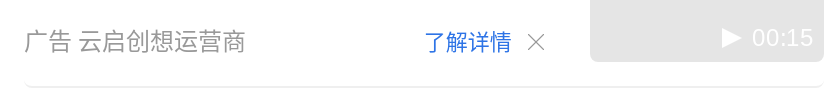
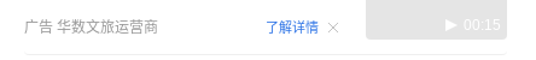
[24,29,246,57] 广告云启创想运营商 -> [24,20,158,37] 广告华数文旅运营商

